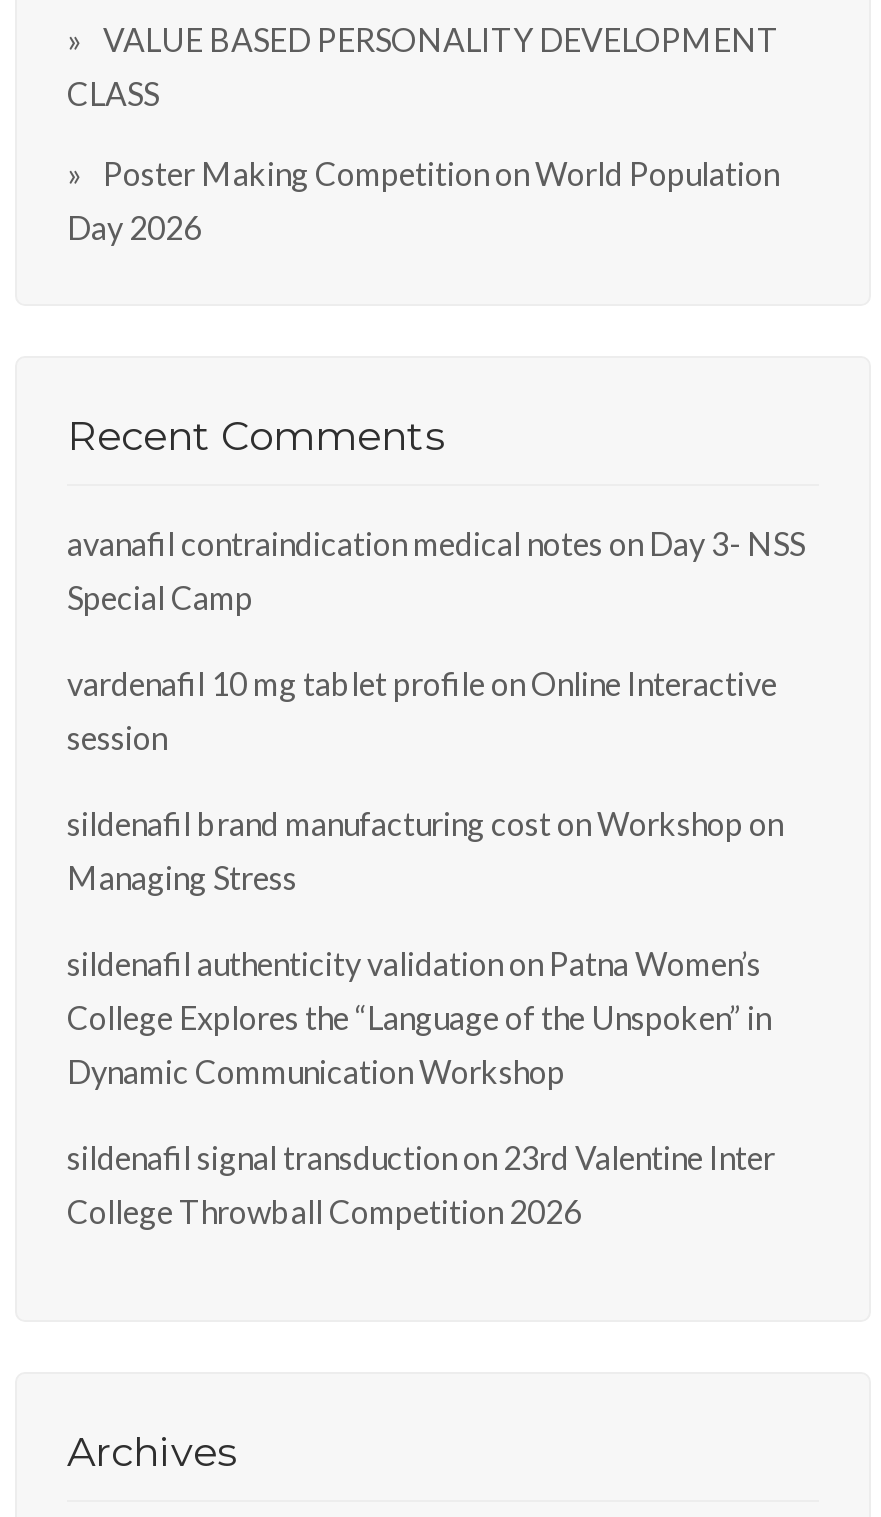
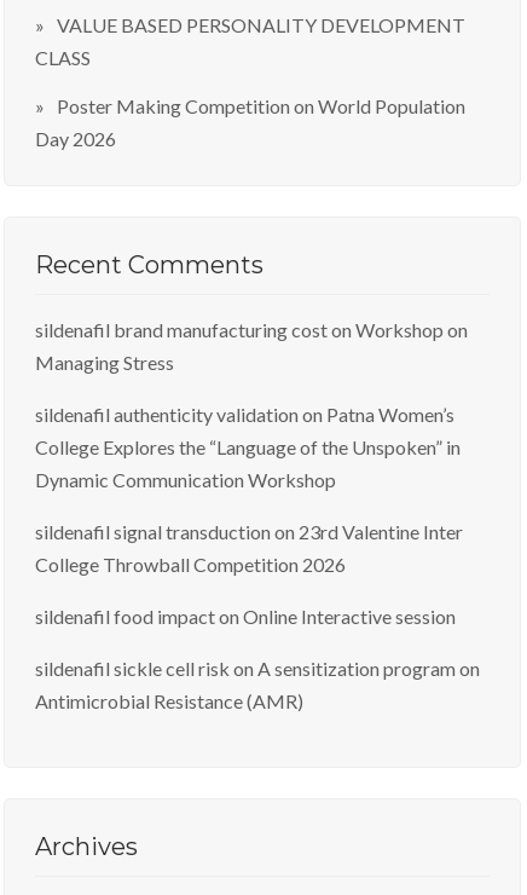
[67,524,805,756] avanafil contraindication medical notes on Day 3- NSS | Special Camp | vardenafil 10 mg tablet profile on Online Interactive | session -> none
moved [67,804,783,1230] -> [35,318,468,576]: sildenafil brand manufacturing cost onWorkshop on | Managing Stress | sildenafil authenticity validation on Patna Women’s | College Explores the “Language of the Unspoken” in | Dynamic Communication Workshop | sildenafil signal transduction on 23rd Valentine Inter | College Throwball Competition 2026
none -> [35,605,480,712] sildenafil food impact on Online Interactive session | sildenafil sickle cell risk on A sensitization program on | Antimicrobial Resistance (AMR)

